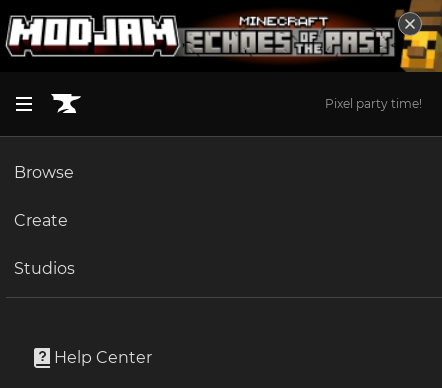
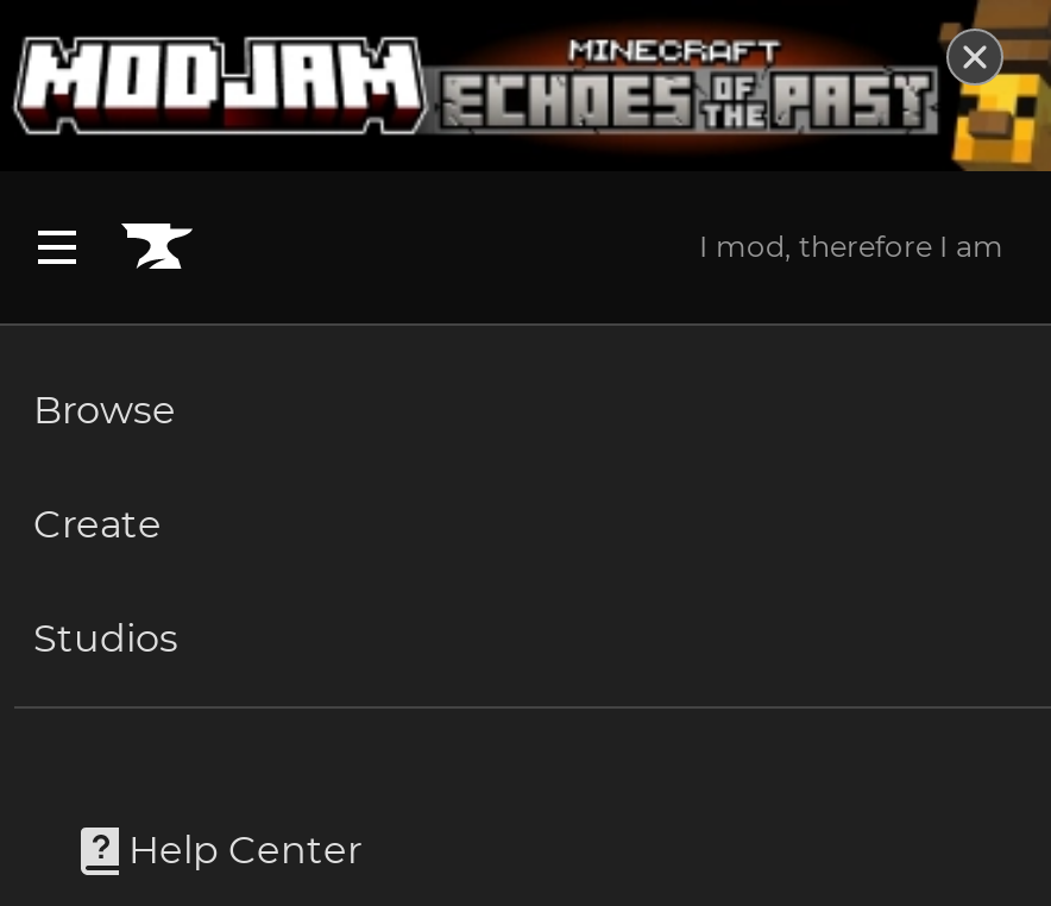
[325,96,422,111] Pixel party time! -> [699,228,1003,263] I mod, therefore I am

